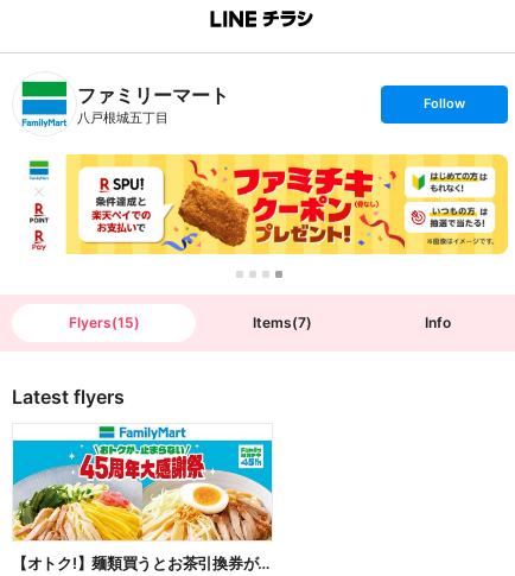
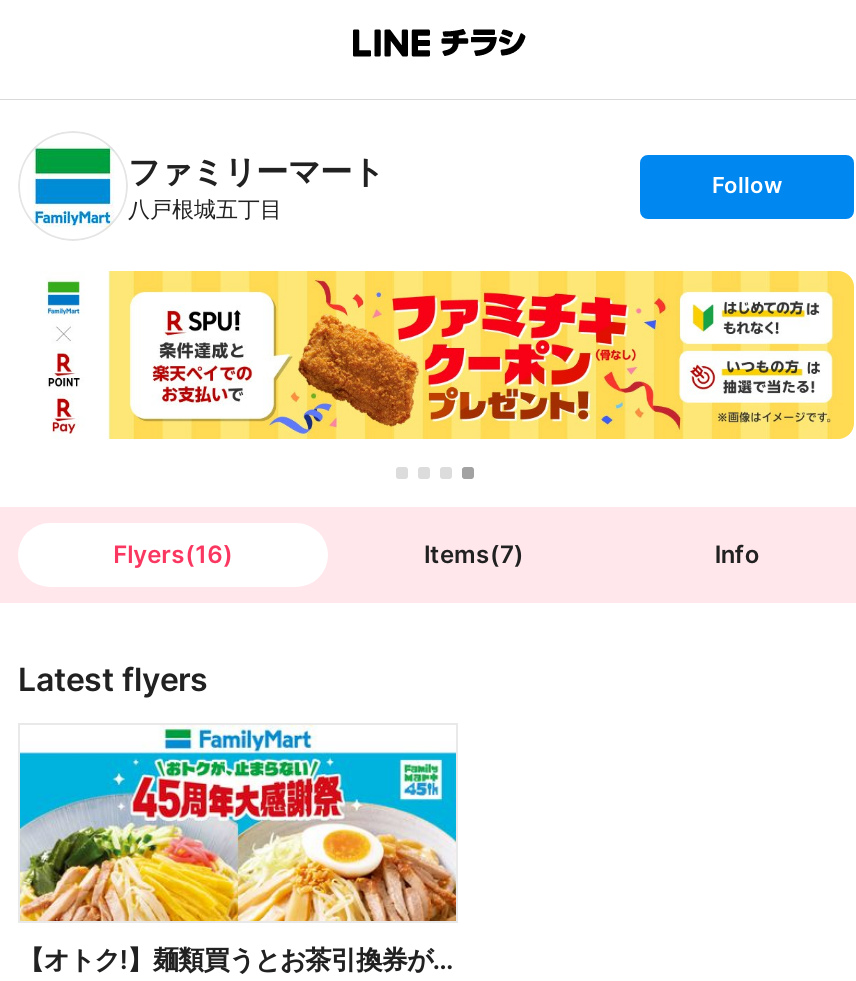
[68,313,140,331] Flyers(15) -> [113,538,233,568] Flyers(16)

